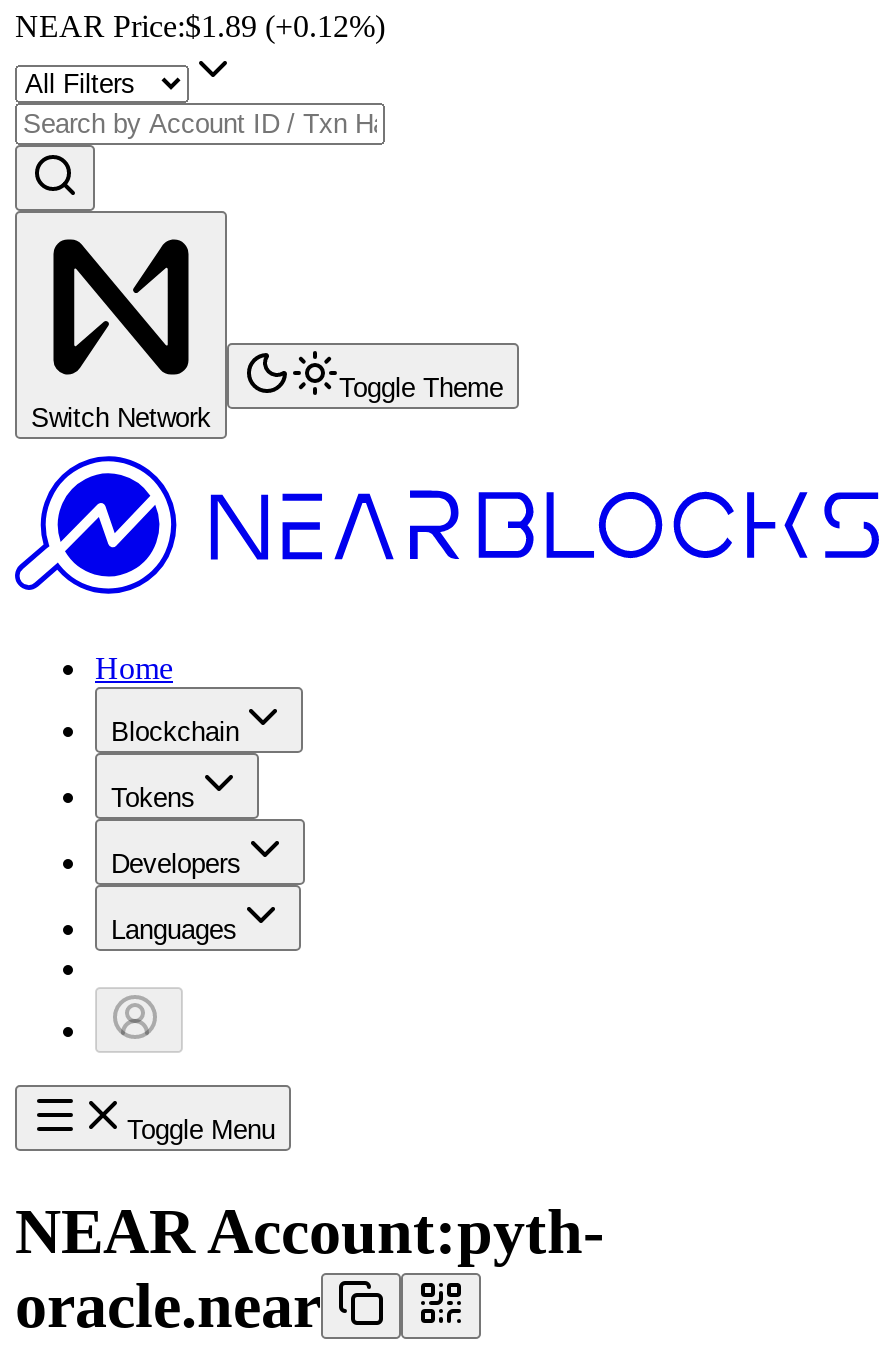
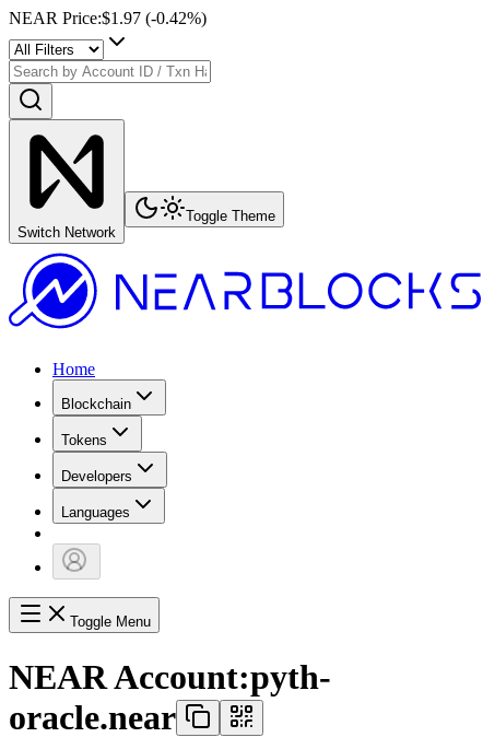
[15,9,385,43] NEAR Price:$1.89 (+0.12%) -> [9,9,207,27] NEAR Price:$1.97 (-0.42%)

